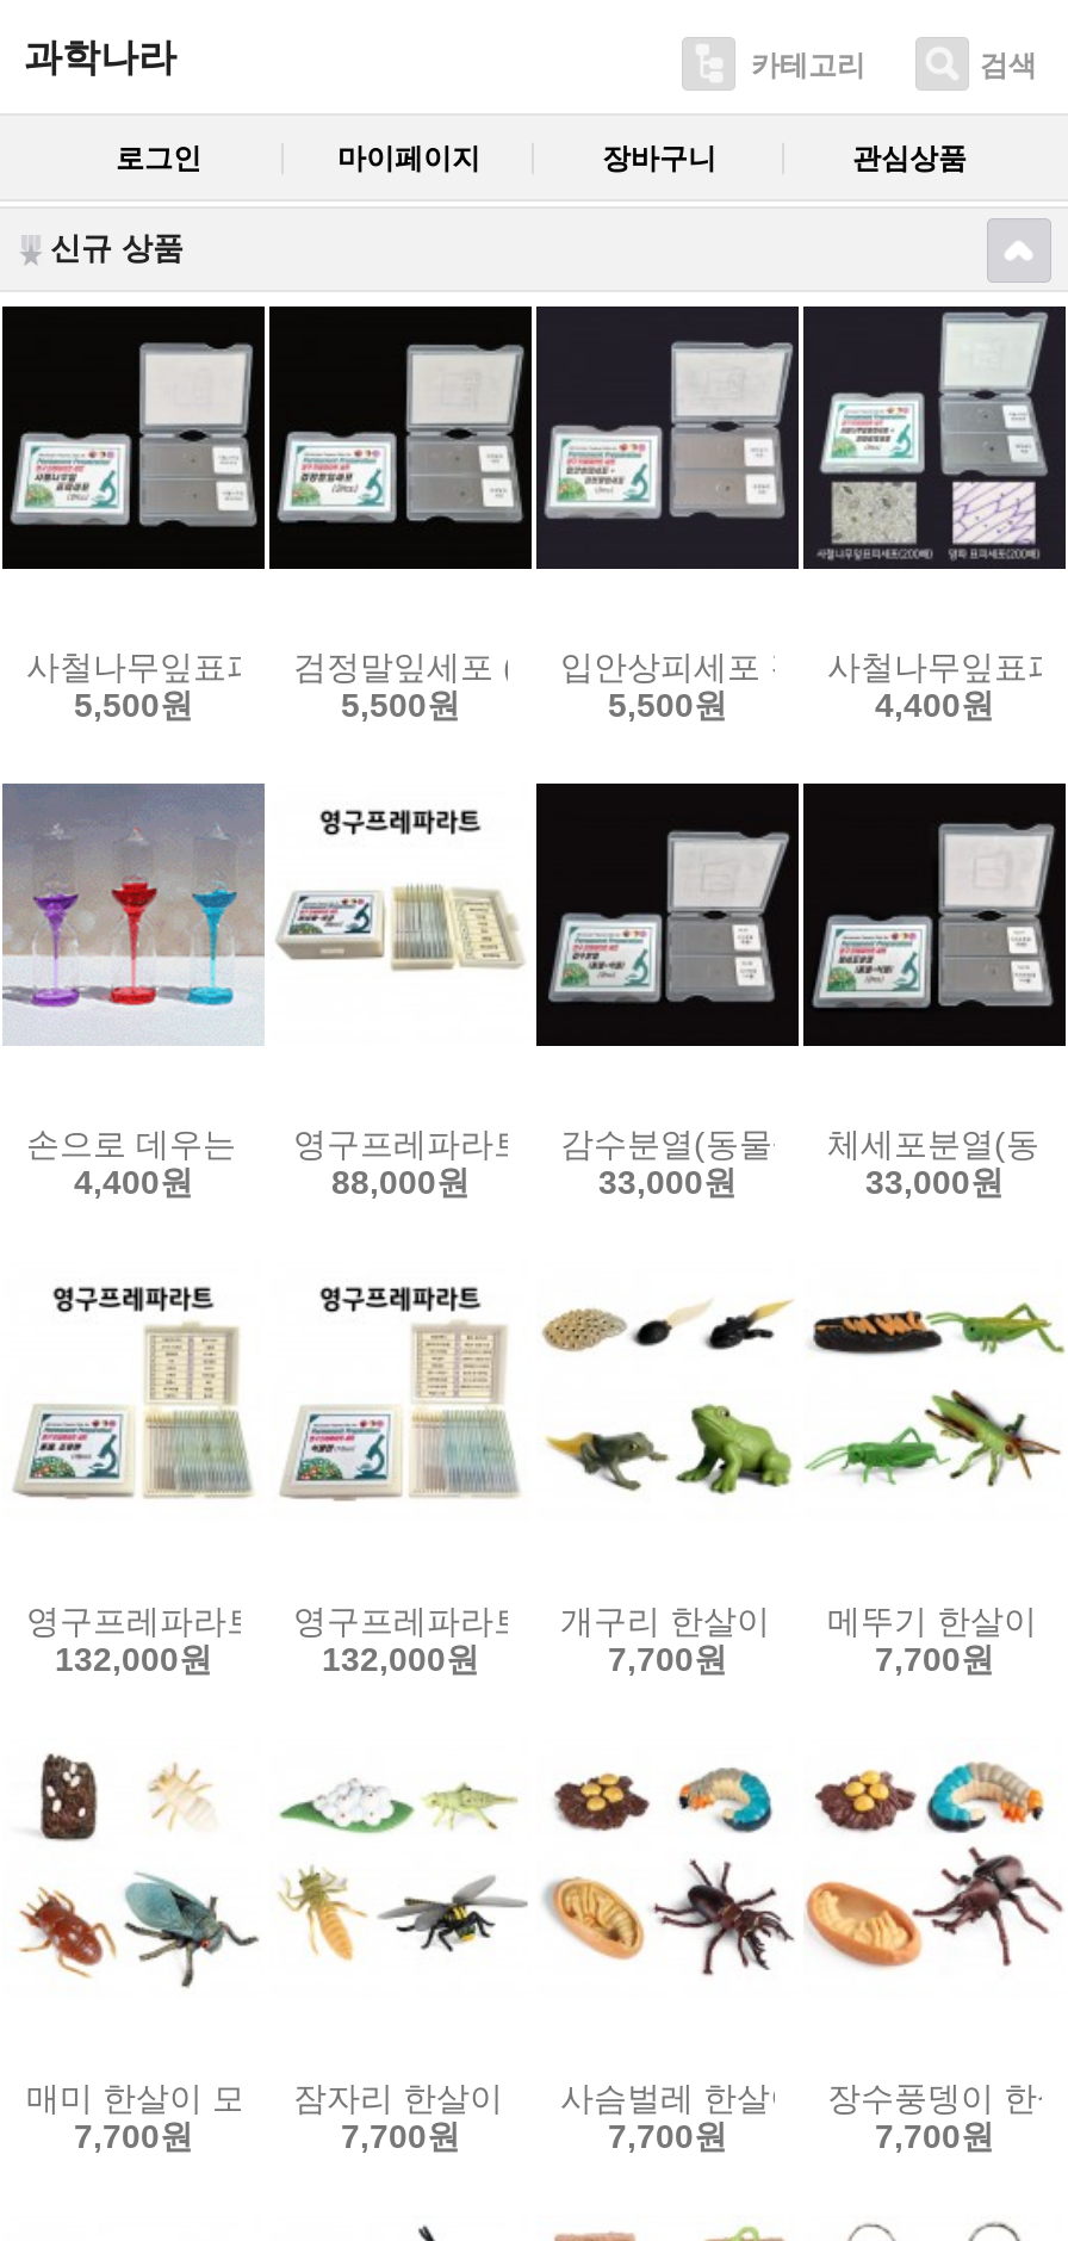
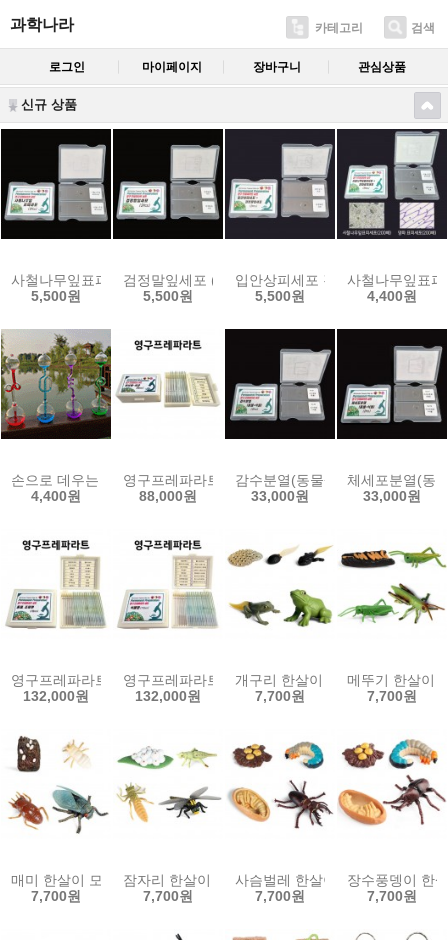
[7,784,265,1046] [image] -> [3,330,112,440] [image]

